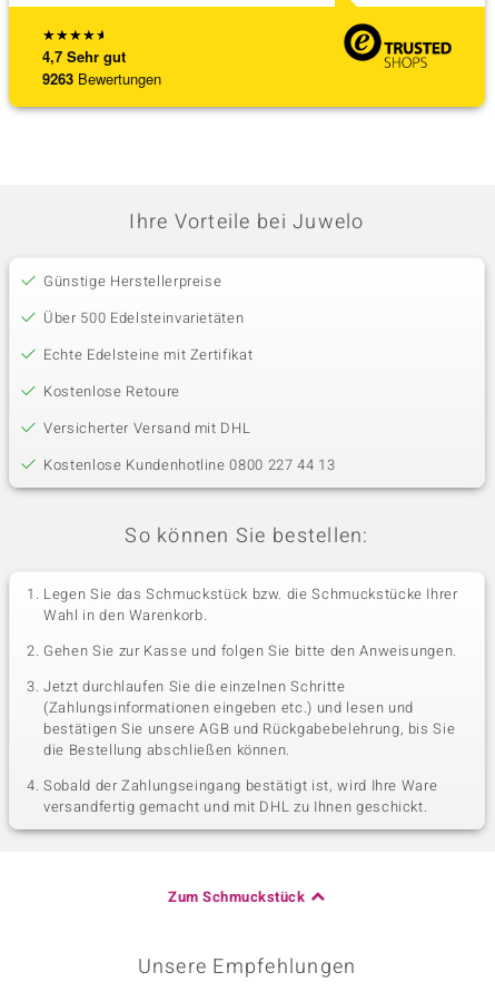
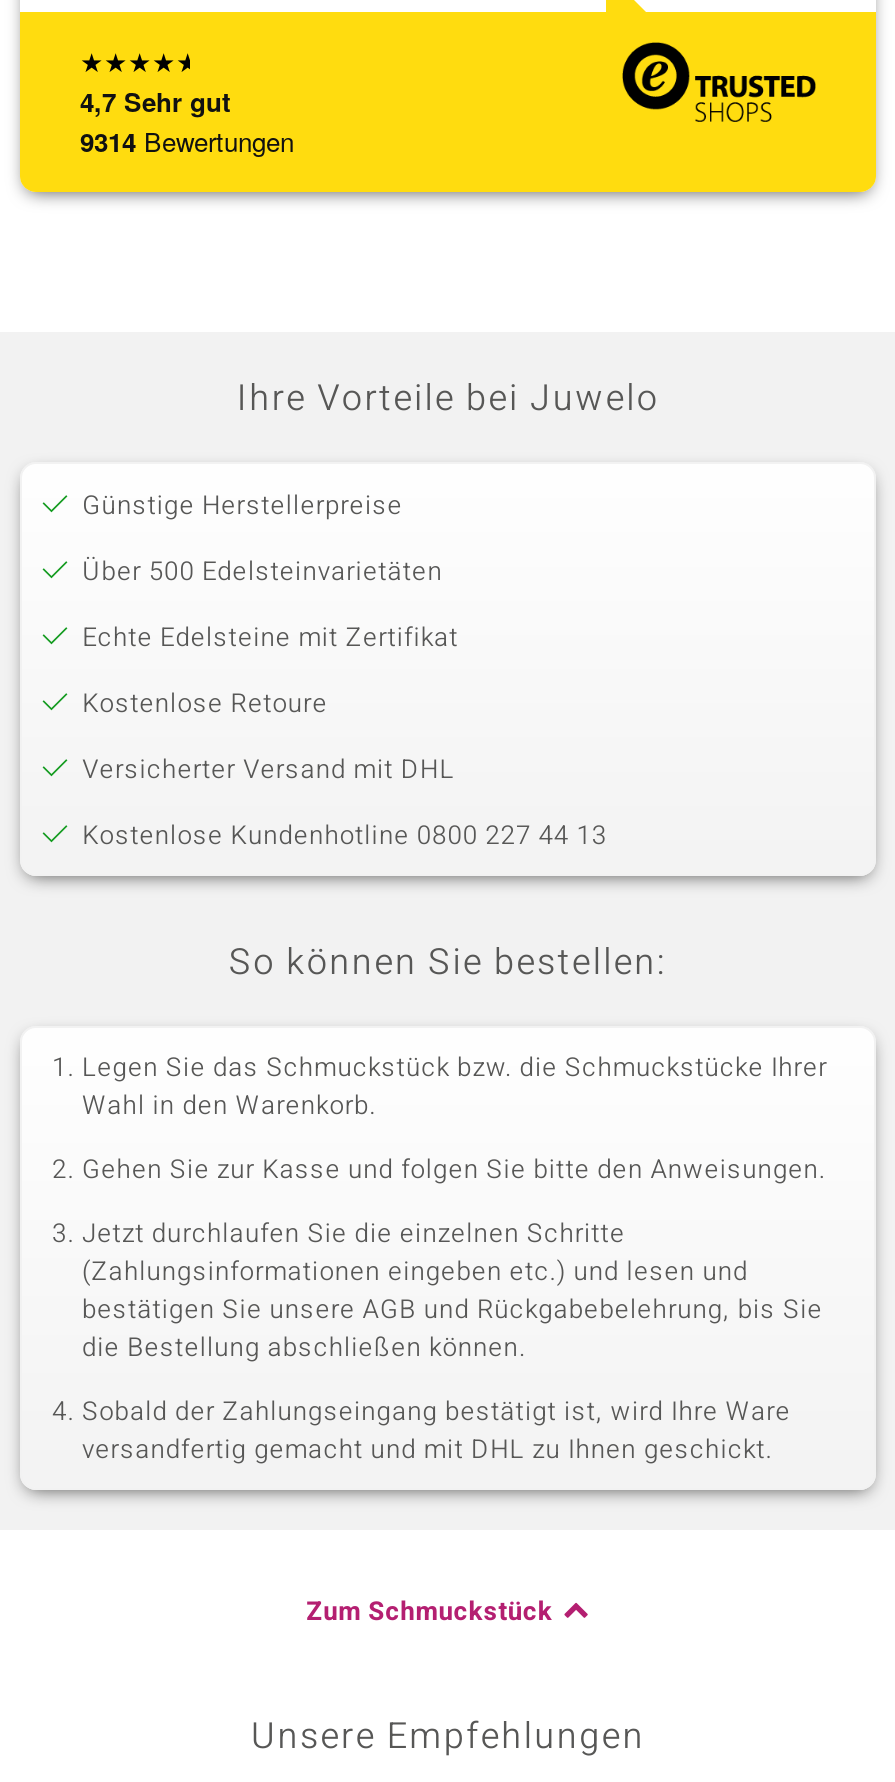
[42,68,161,89] 9263 Bewertungen -> [80,122,294,160] 9314 Bewertungen

